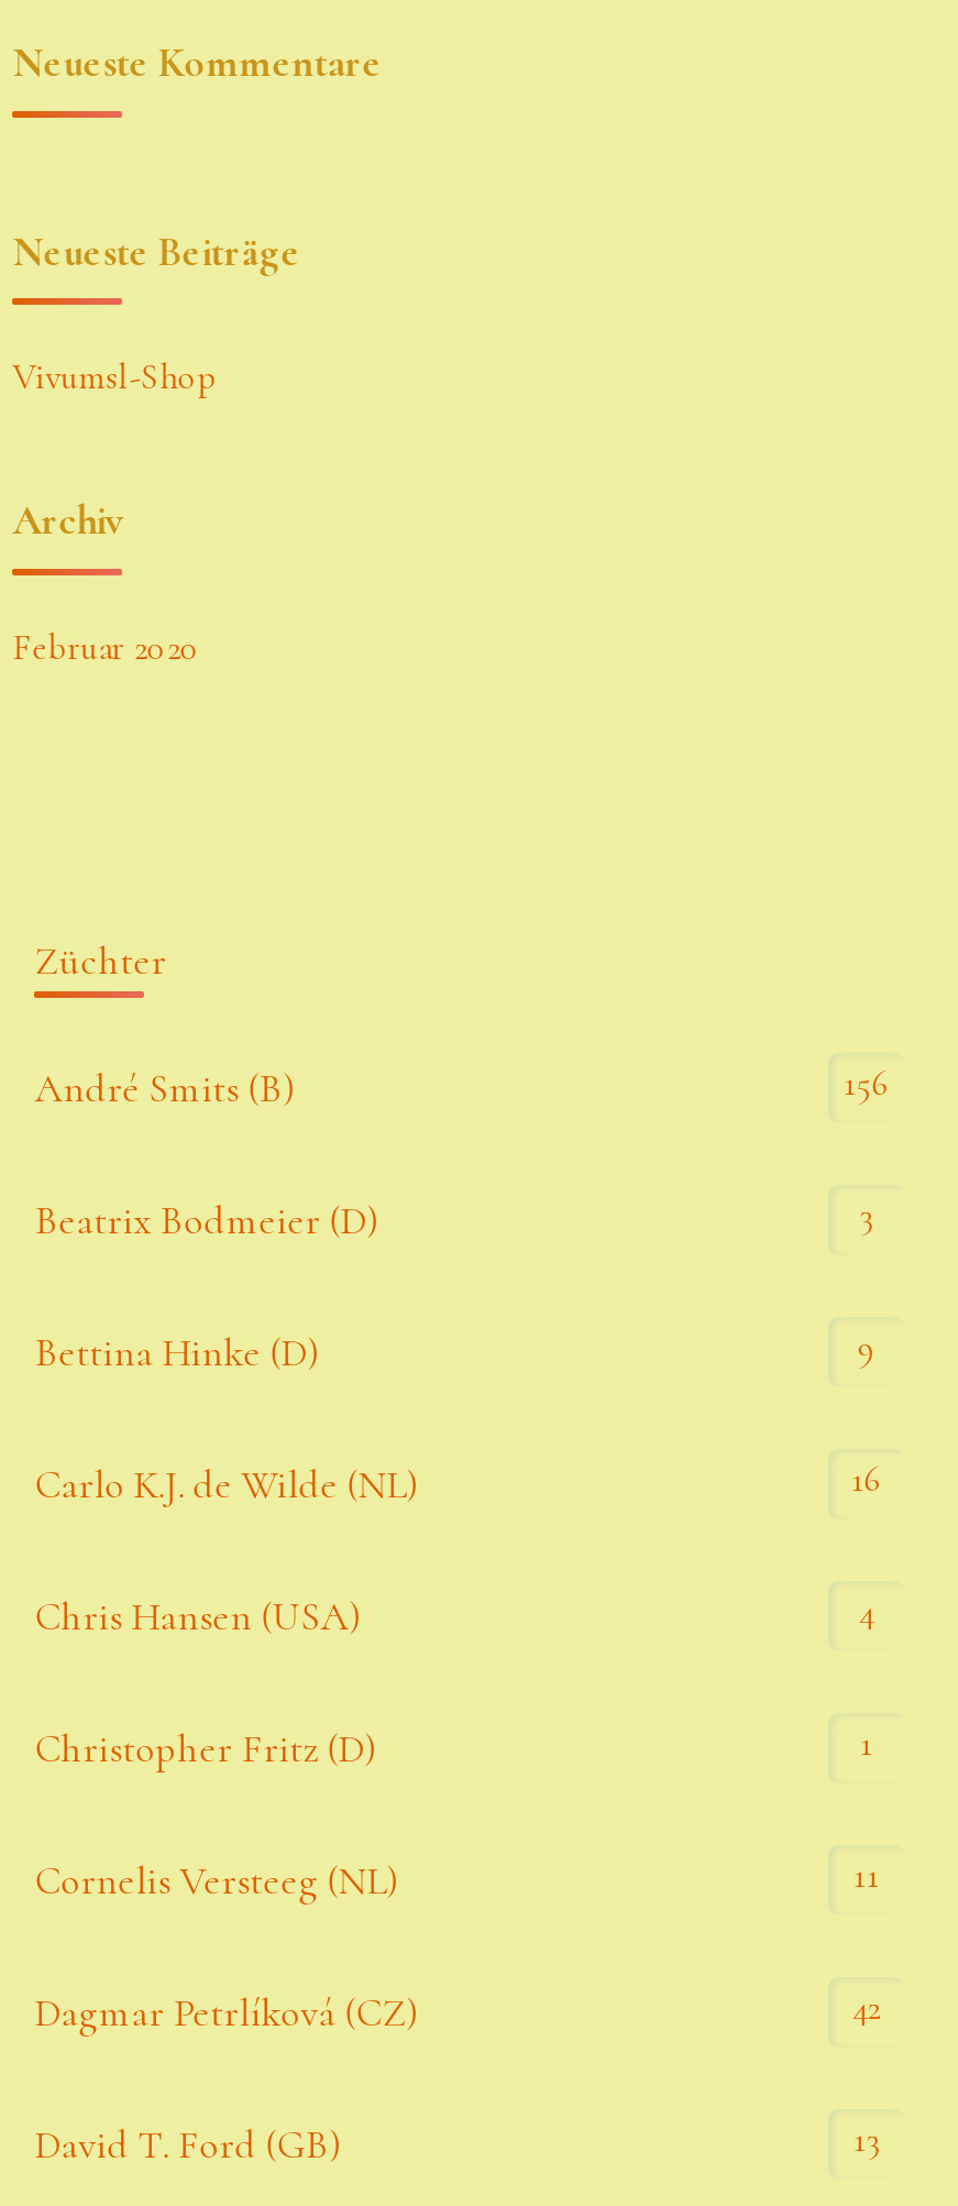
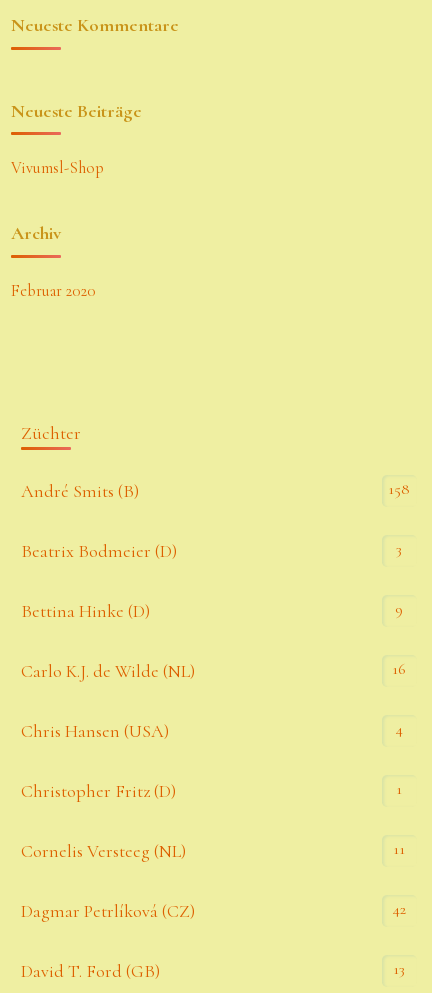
[843,1062,889,1106] 156 -> [388,479,410,499] 158

